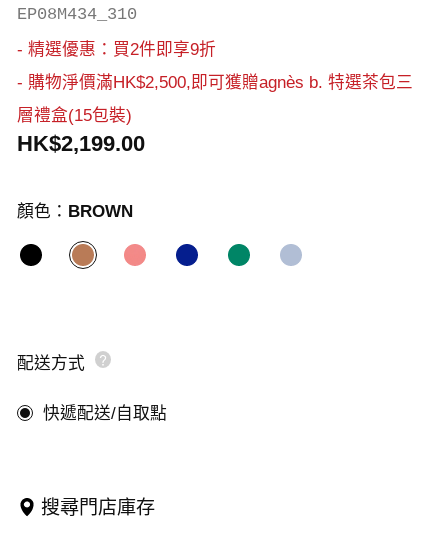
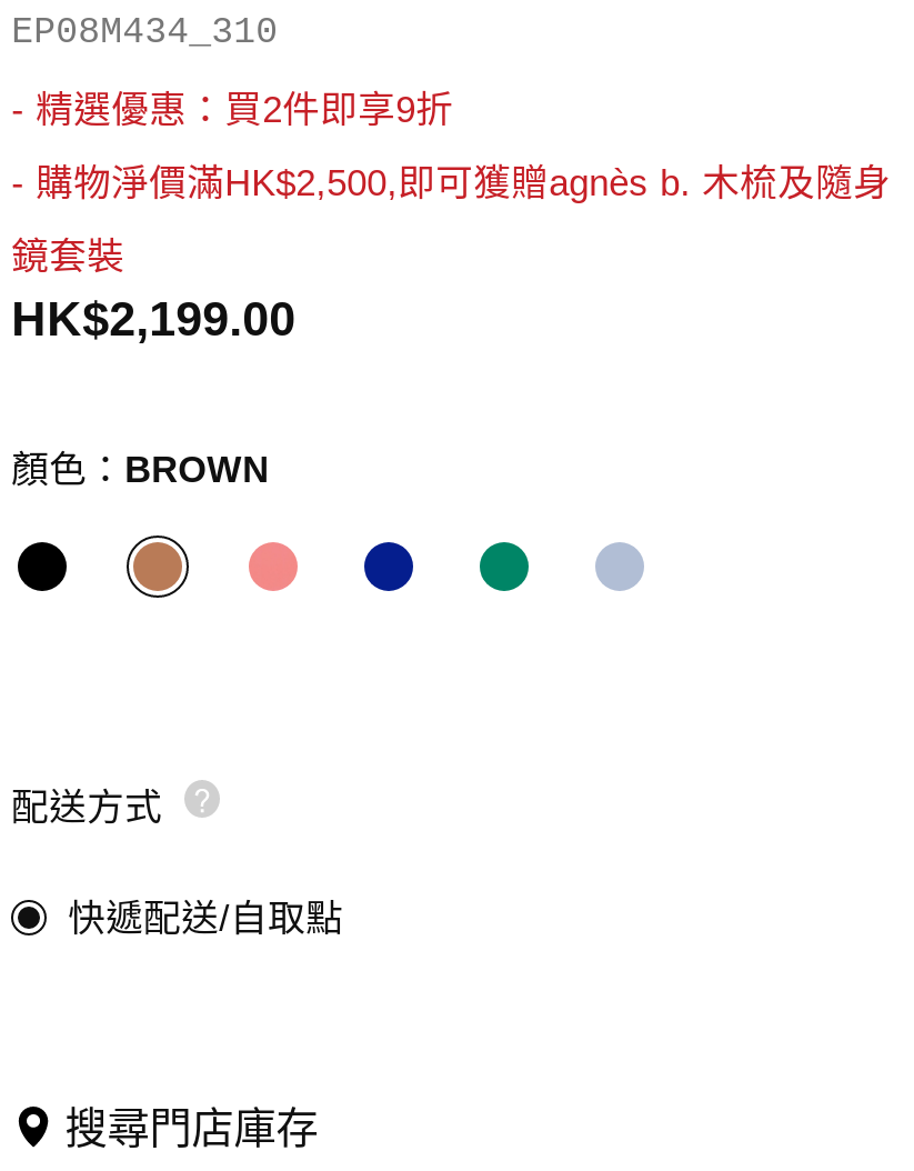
[17,73,413,92] - 購物淨價滿HK$2,500,即可獲贈agnès b. 特選茶包三 -> [11,162,891,205] - 購物淨價滿HK$2,500,即可獲贈agnès b. 木梳及隨身
[17,106,132,125] 層禮盒(15包裝) -> [11,236,125,278] 鏡套裝

